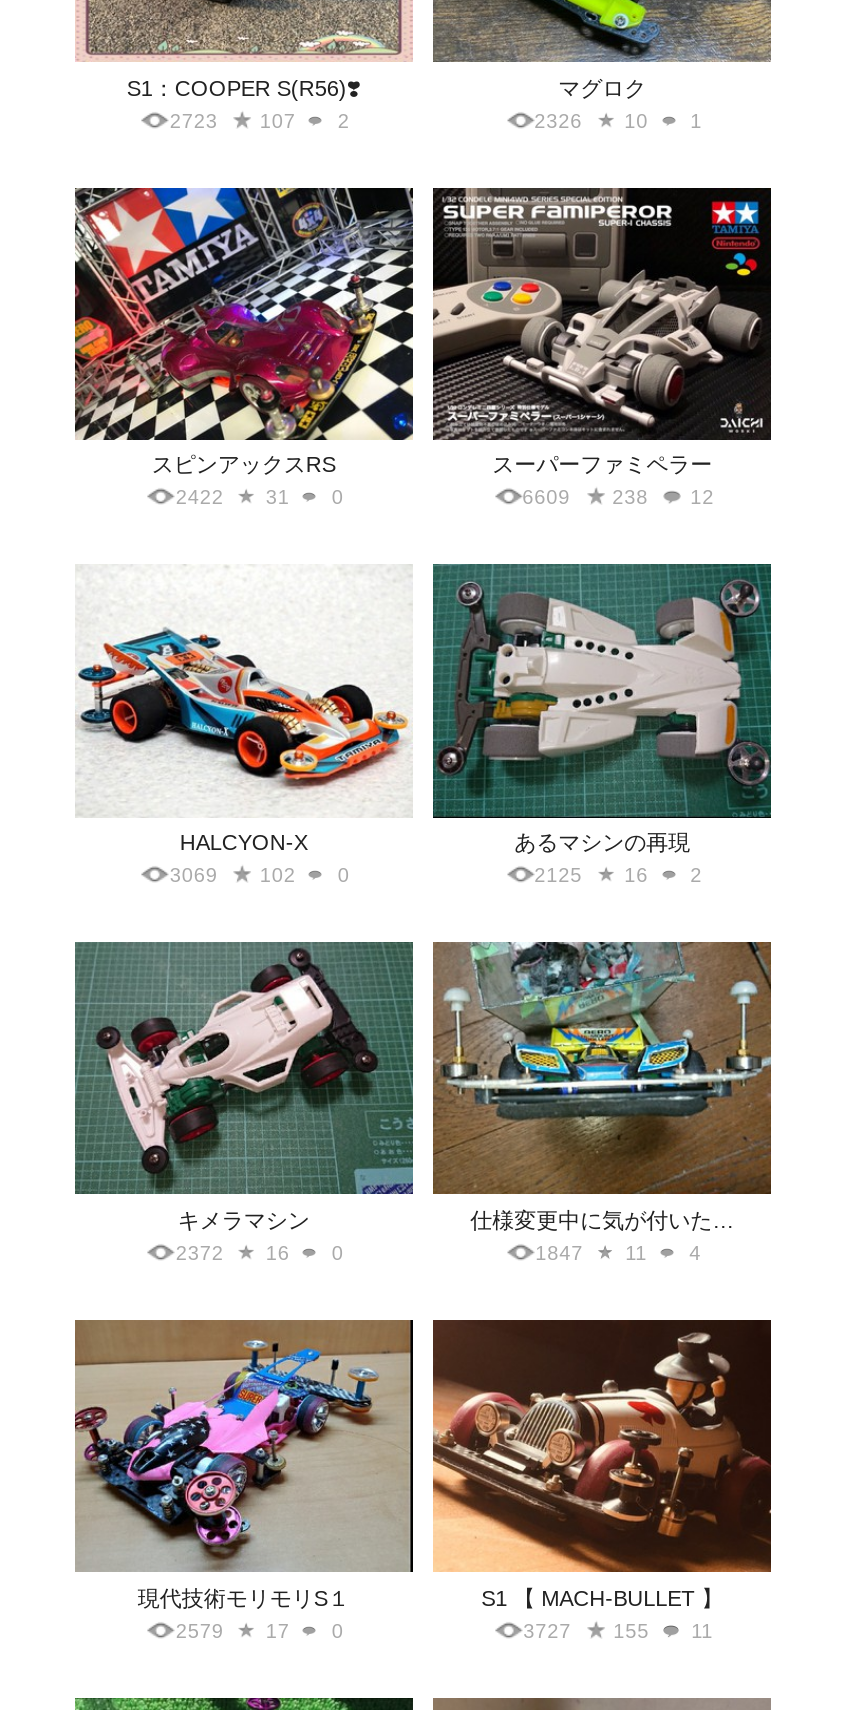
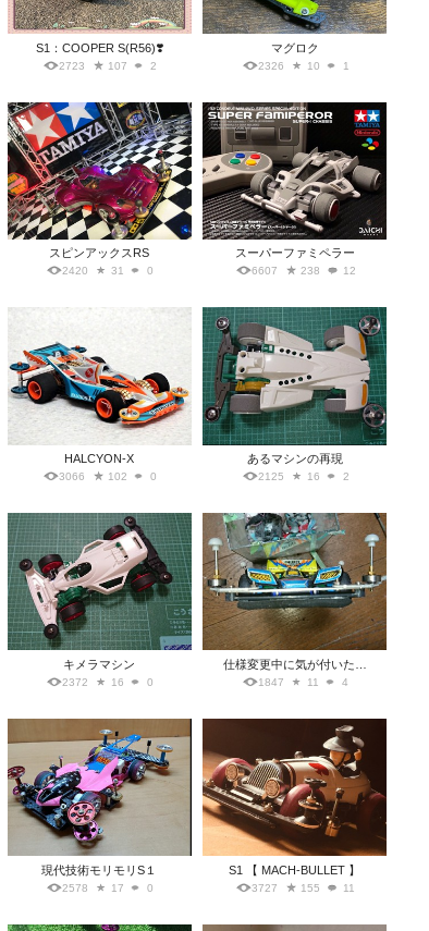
[176,487,344,509] 2422 31 0 -> [62,265,154,277] 2420 31 0
[522,487,714,509] 6609 238 12 -> [251,265,356,277] 6607 238 12
[170,864,350,886] 3069 102 0 -> [59,471,157,482] 3066 102 0
[176,1619,344,1641] 2579 17 0 -> [62,882,154,894] 2578 17 0

